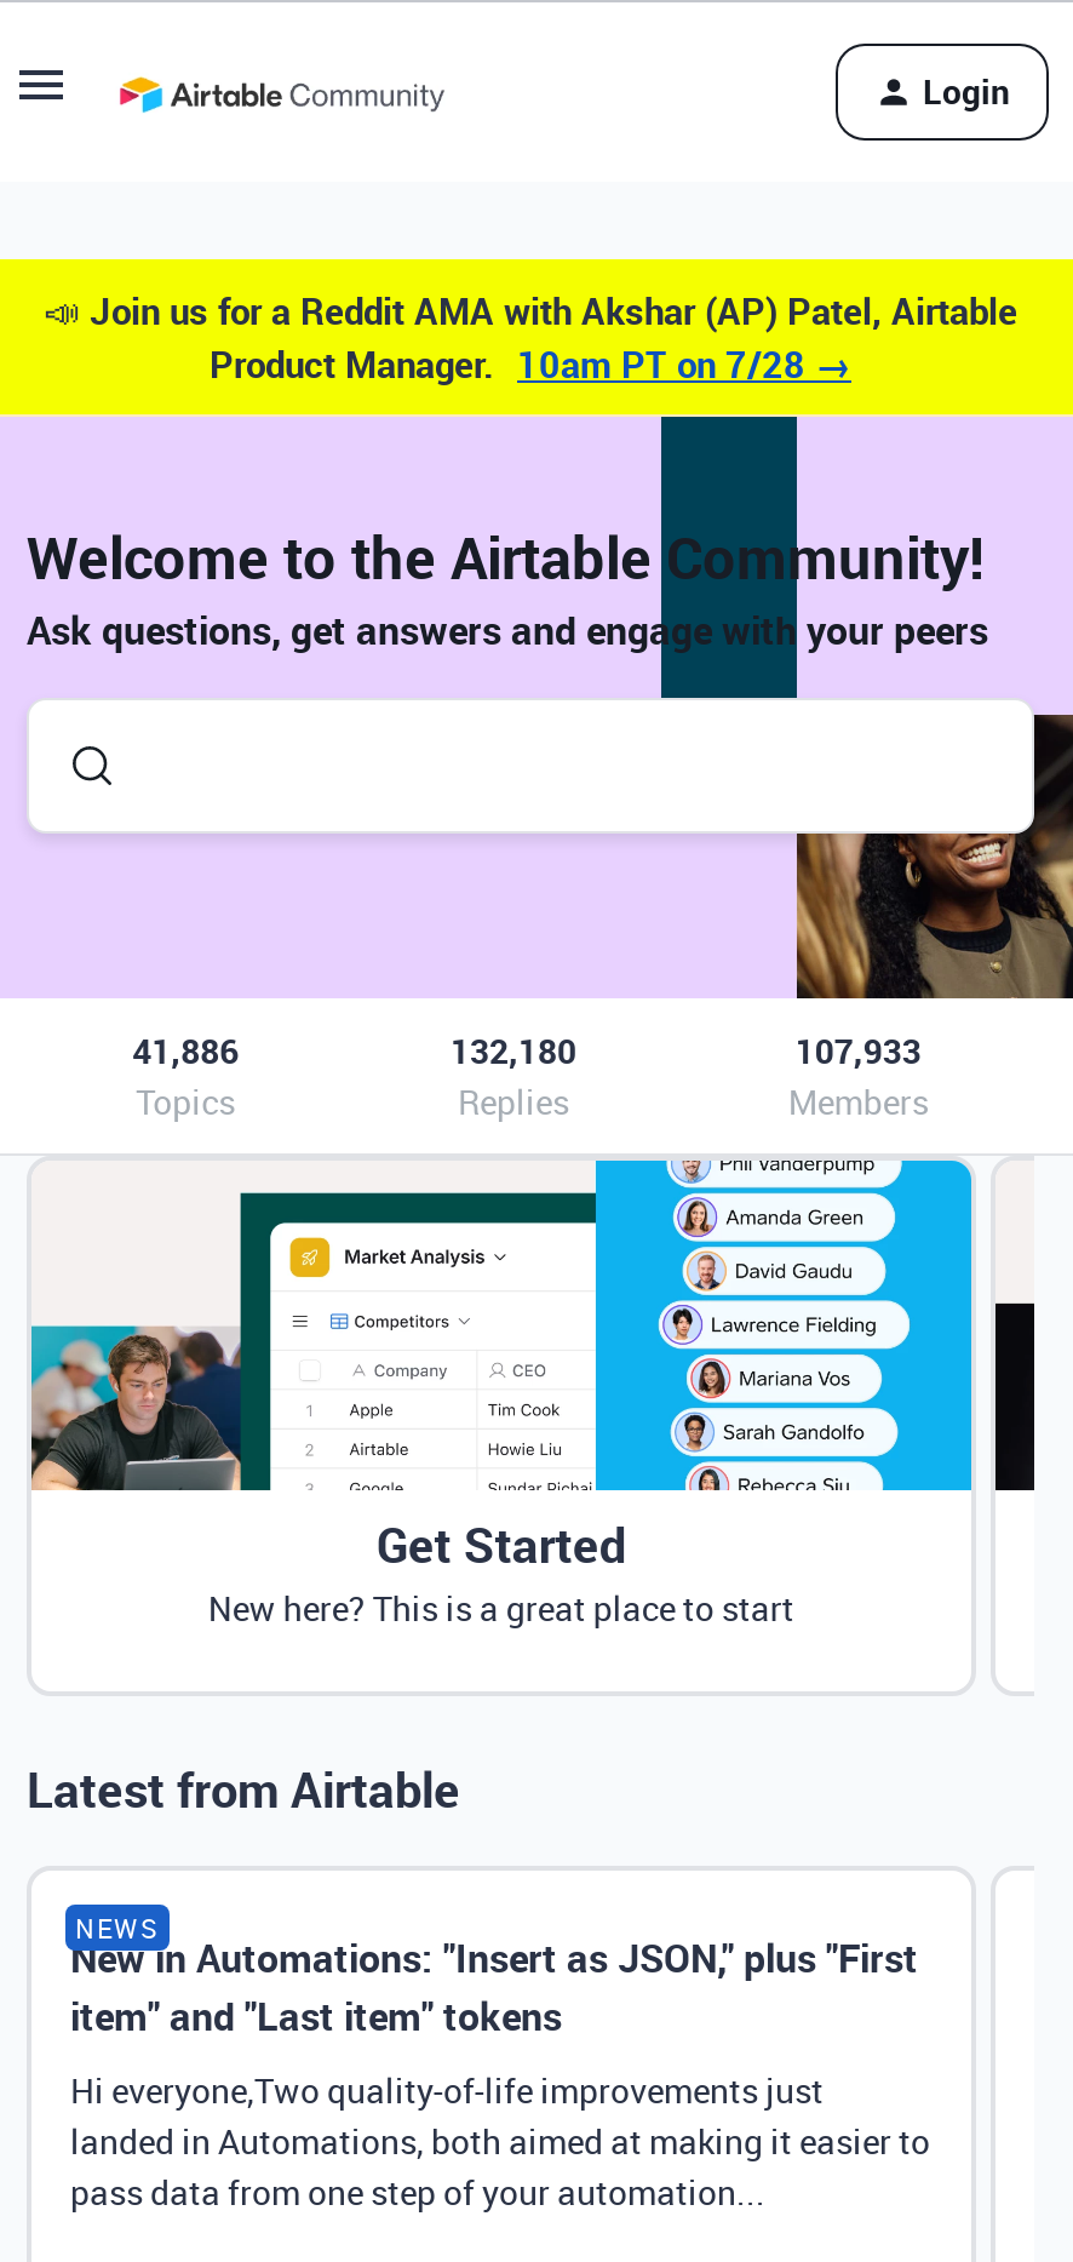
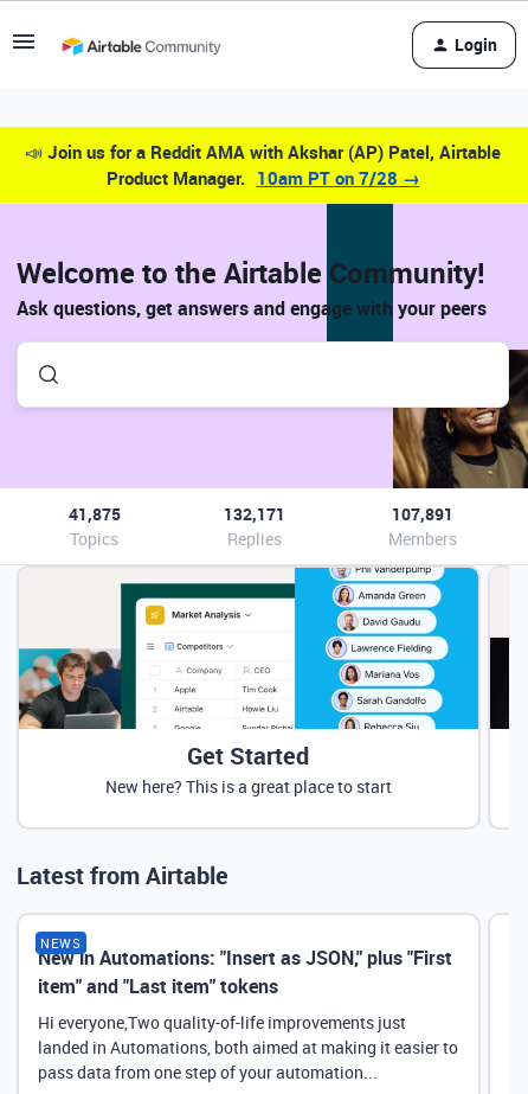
[132,1027,239,1073] 41,886 -> [68,503,120,525] 41,875
[451,1027,576,1073] 132,180 -> [224,503,285,525] 132,171
[795,1027,921,1073] 107,933 -> [392,503,454,525] 107,891

